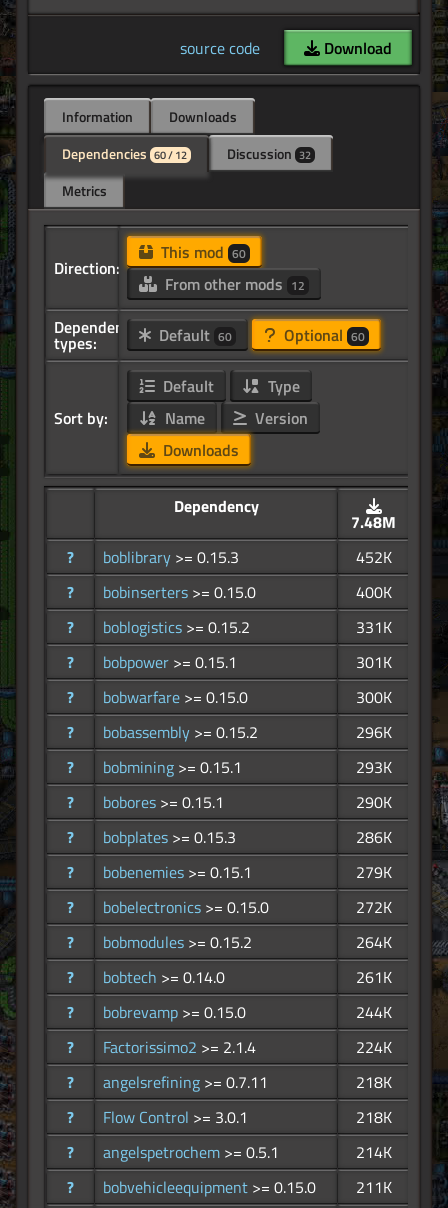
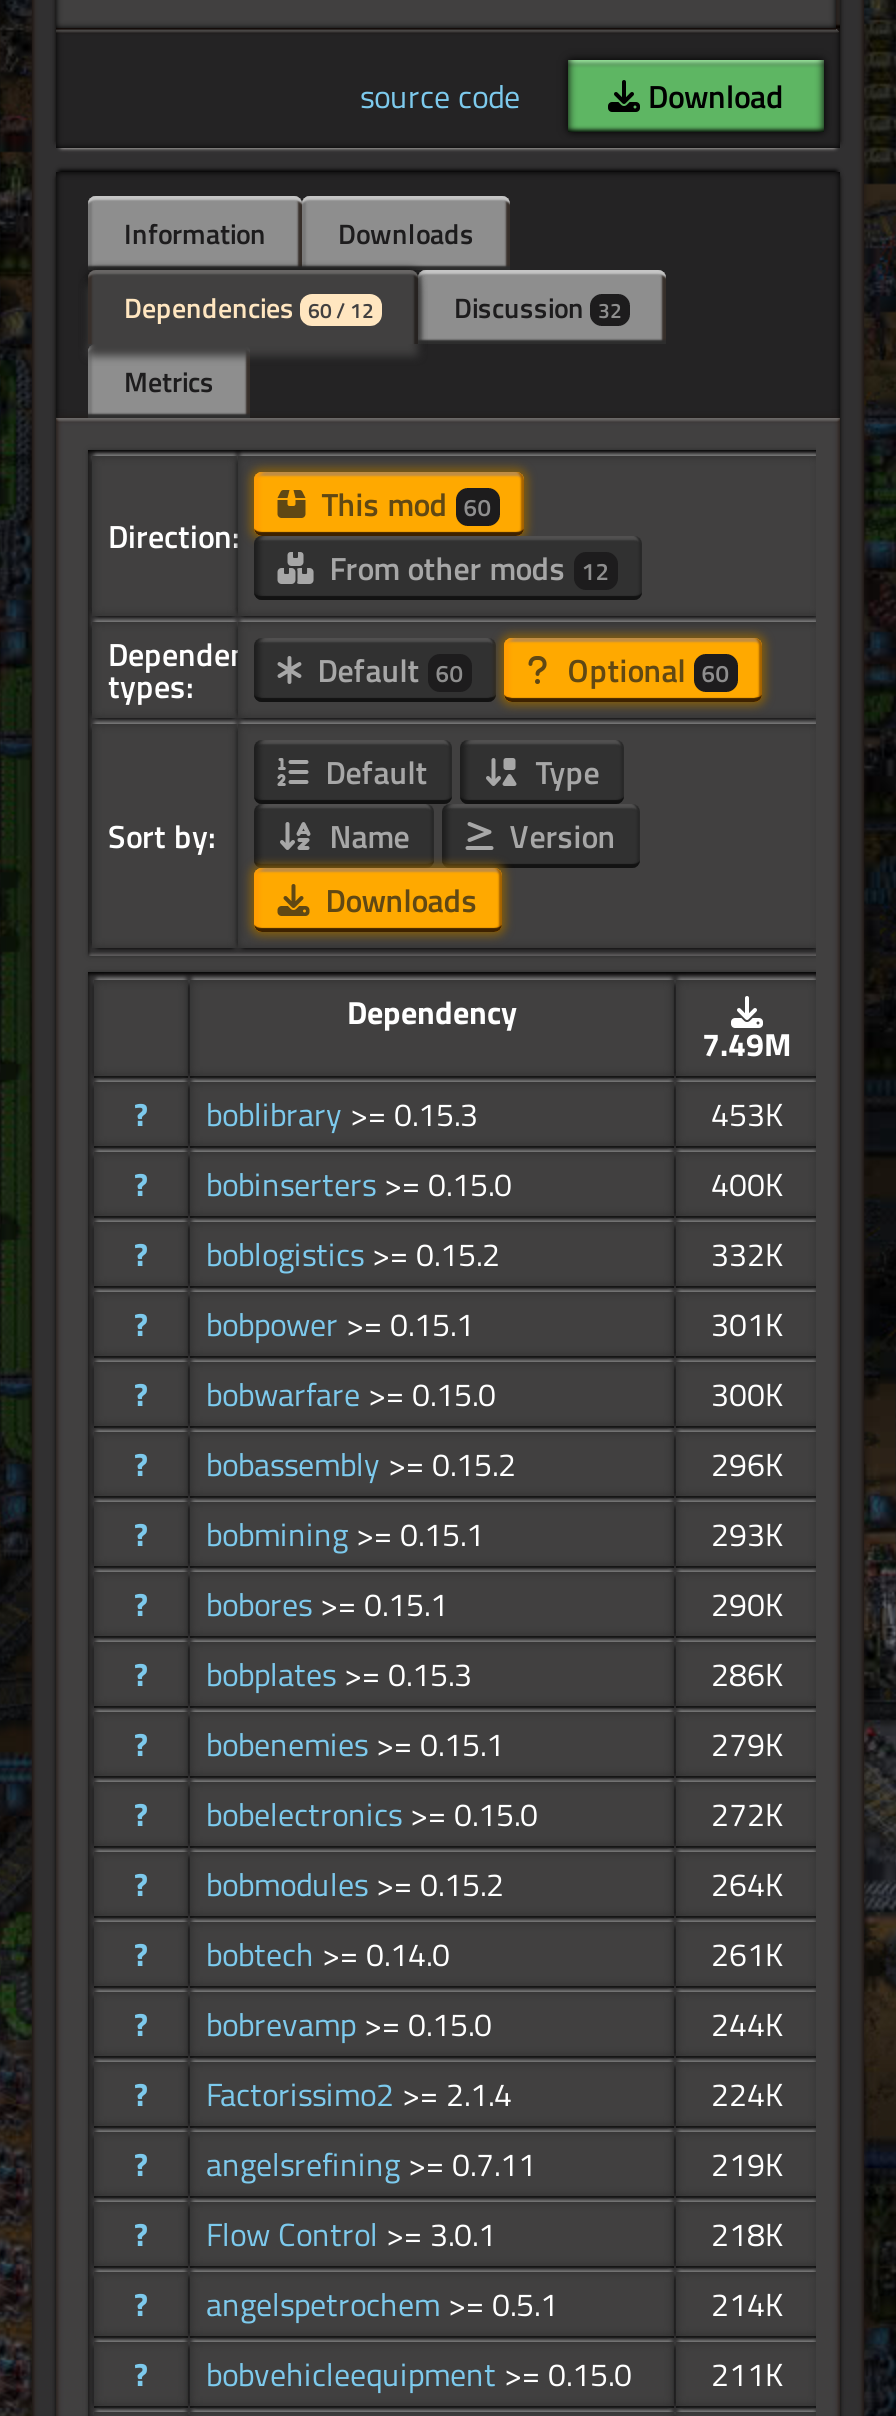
[351,510,396,534] 7.48M -> [702,1021,792,1069] 7.49M
[355,545,391,569] 452K -> [711,1091,783,1139] 453K
[355,615,391,639] 331K -> [711,1231,783,1279] 332K
[355,1070,391,1094] 218K -> [711,2141,783,2189] 219K

